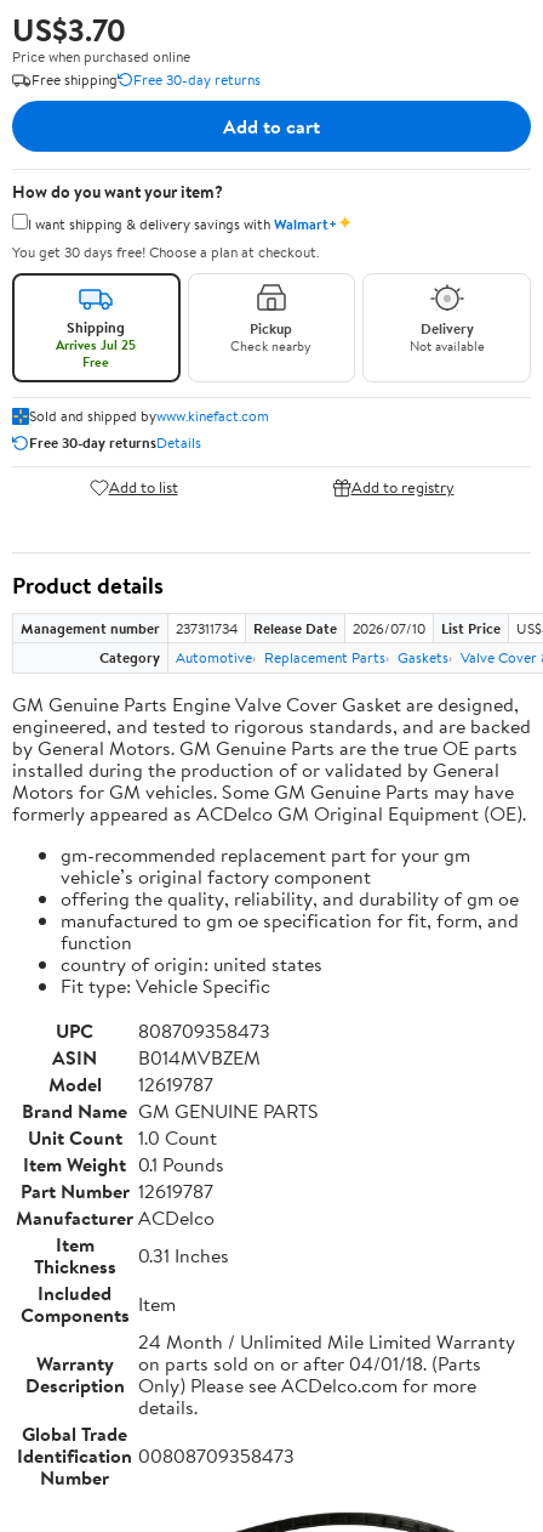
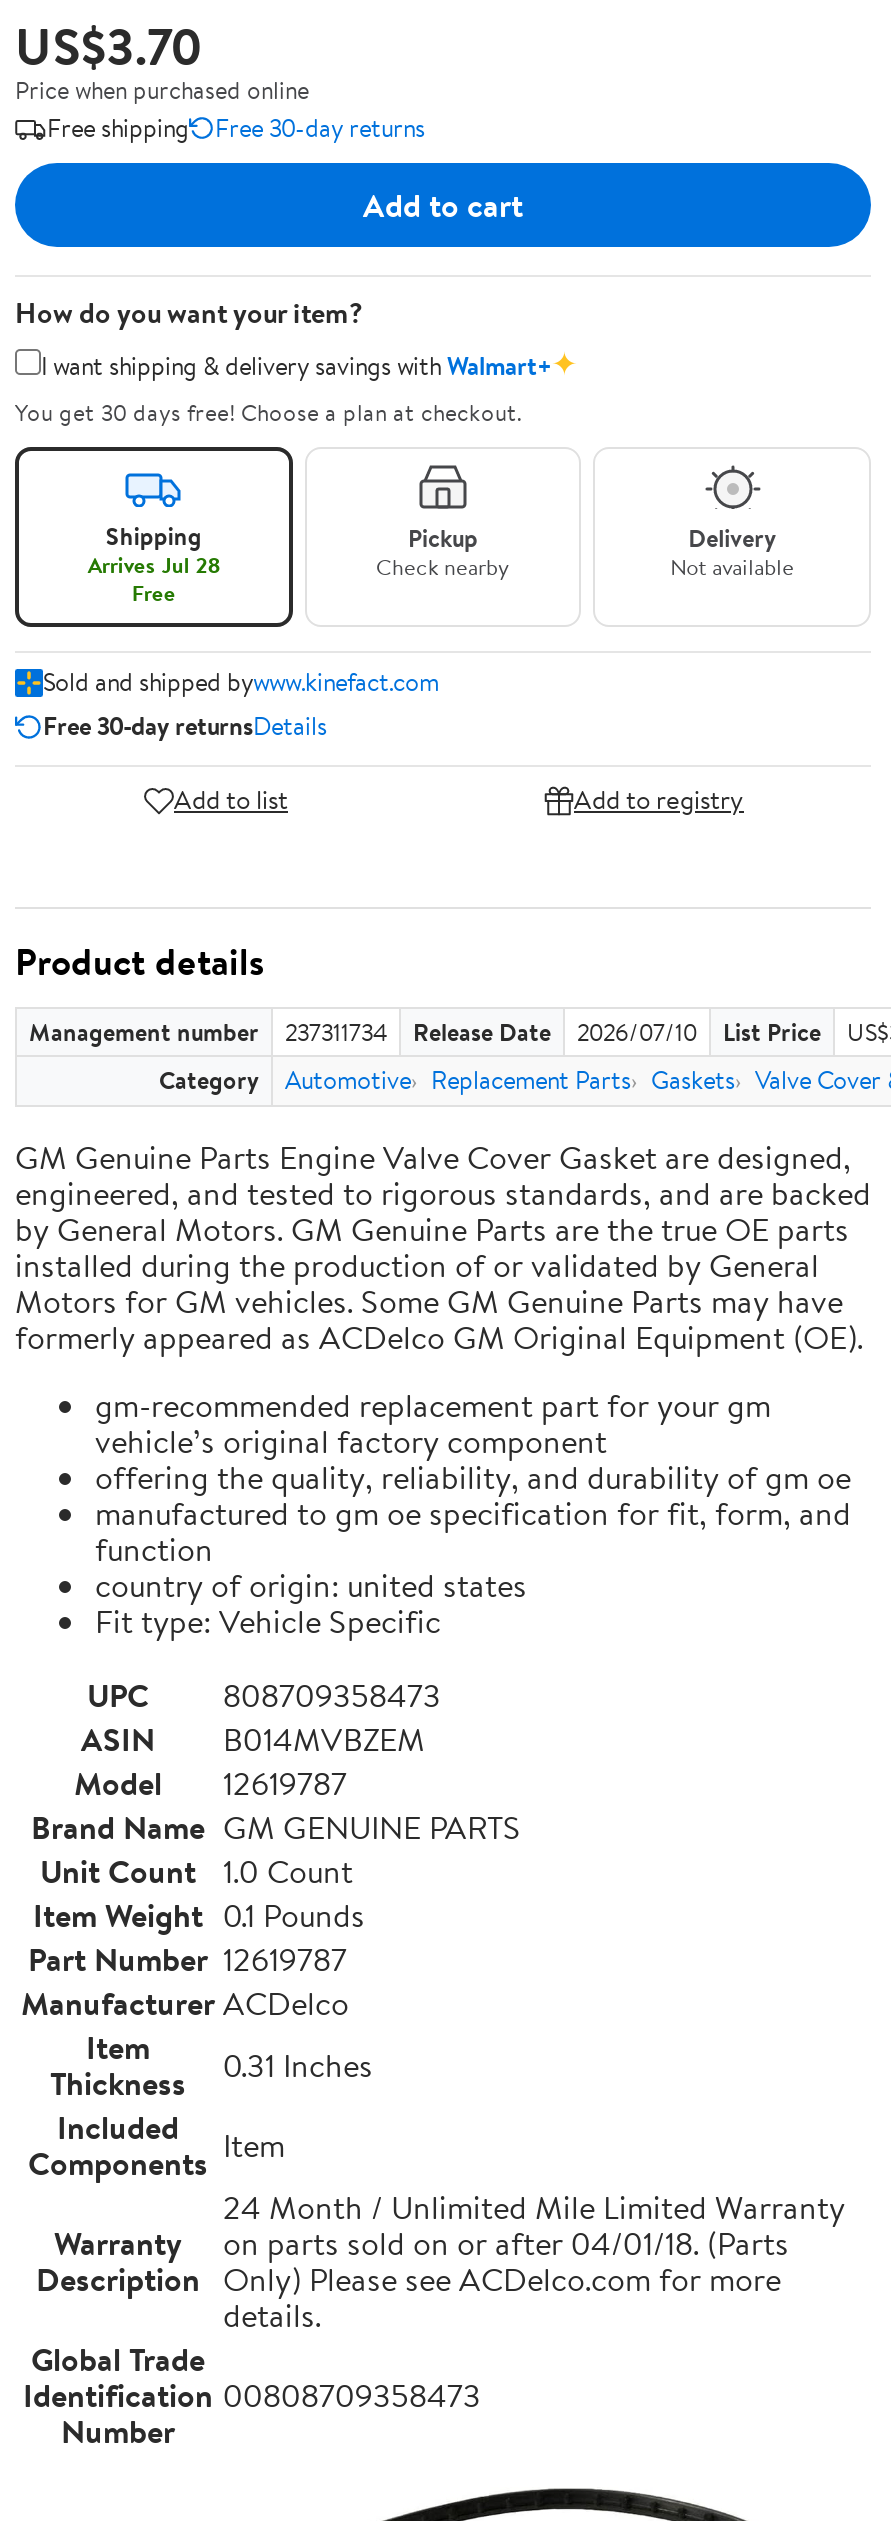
[56,335,136,354] Arrives Jul 25 -> [88,549,220,581] Arrives Jul 28

